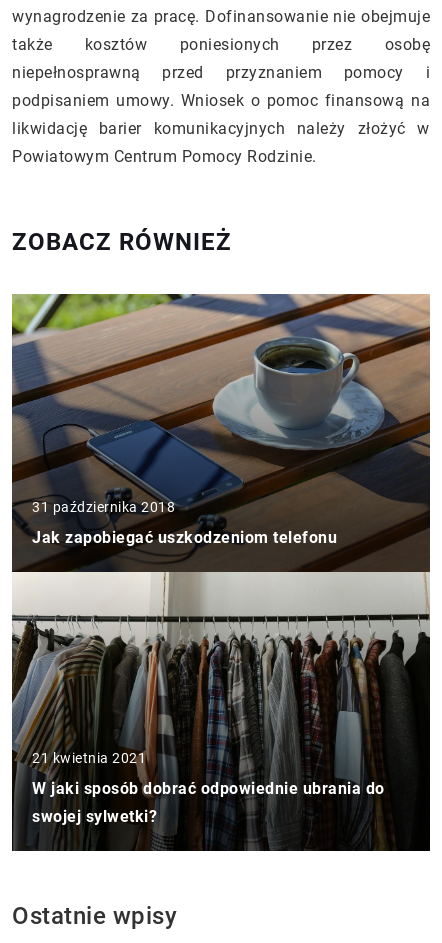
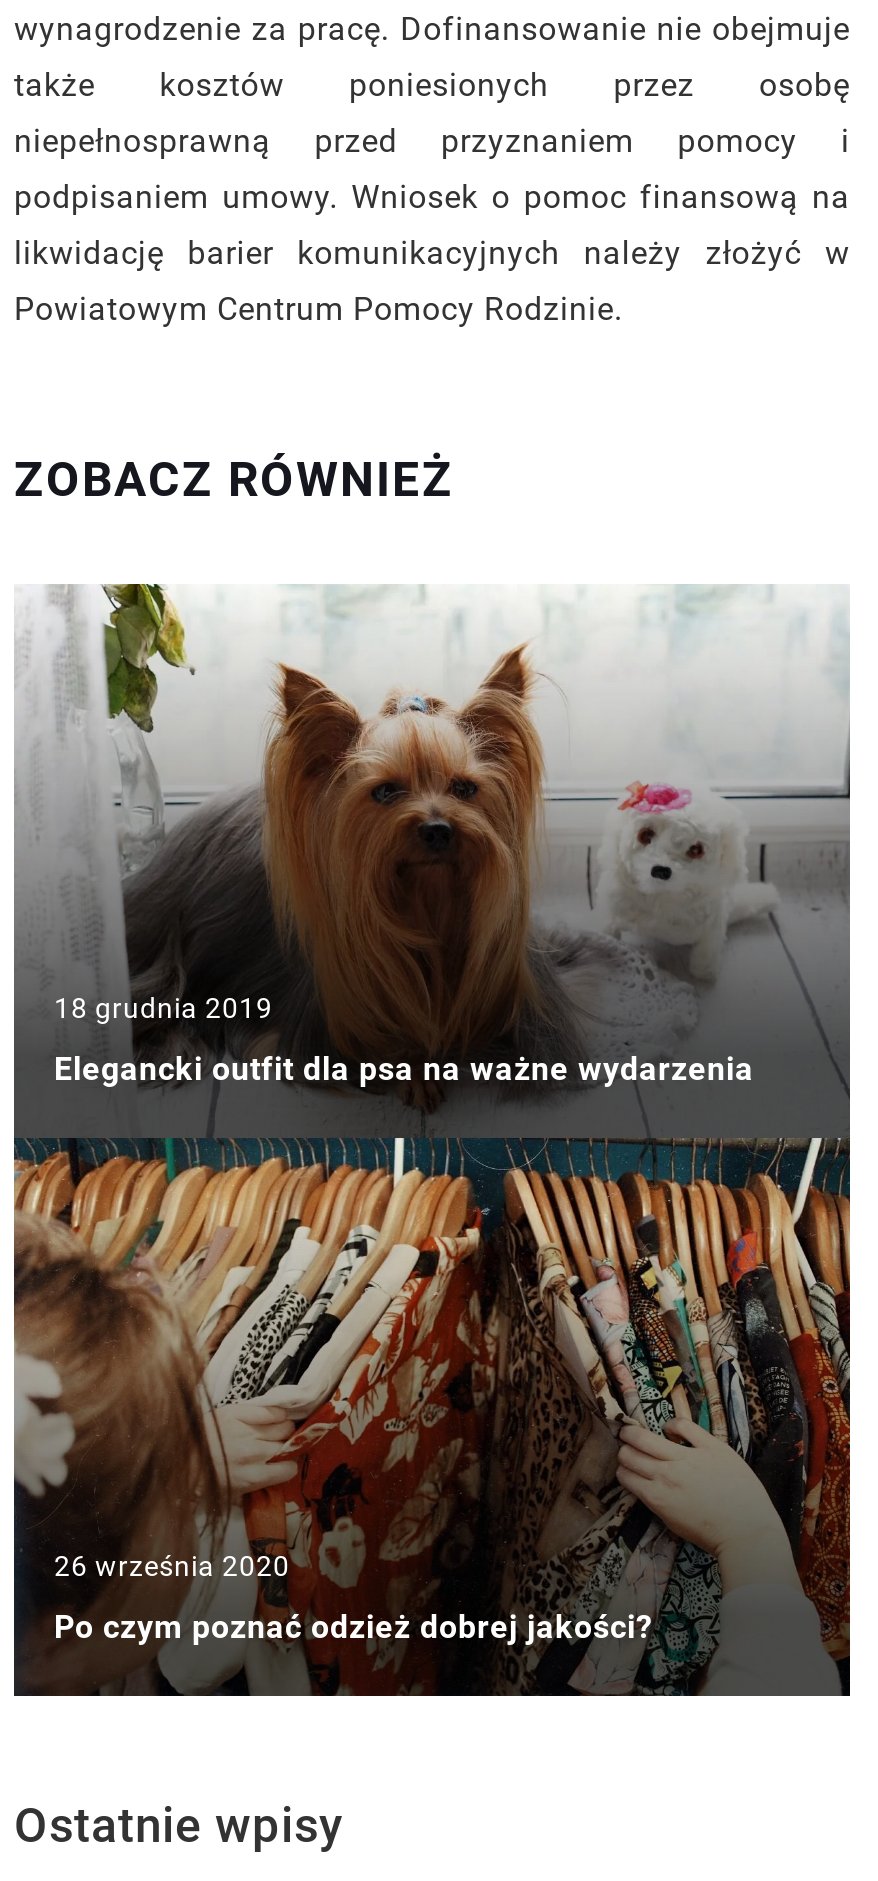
[11,293,431,851] [image] | 31 października 2018 | Jak zapobiegać uszkodzeniom telefonu -> [12,582,852,1696] [image] | 18 grudnia 2019 | Elegancki outfit dla psa na ważne wydarzenia
[32,750,384,826] 21 kwietnia 2021 | W jaki sposób dobrać odpowiednie ubrania do | swojej sylwetki? -> [54,1549,653,1645] 26 września 2020 | Po czym poznać odzież dobrej jakości?

